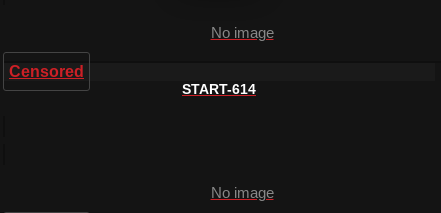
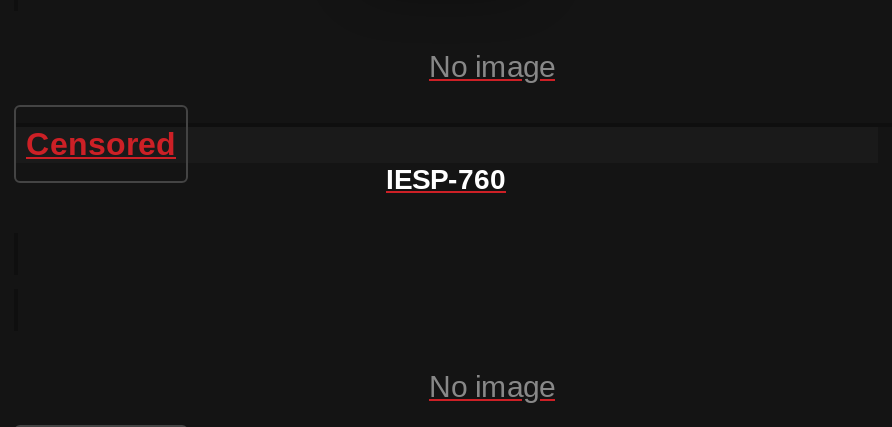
[182,81,256,97] START-614 -> [386,164,506,196] IESP-760

